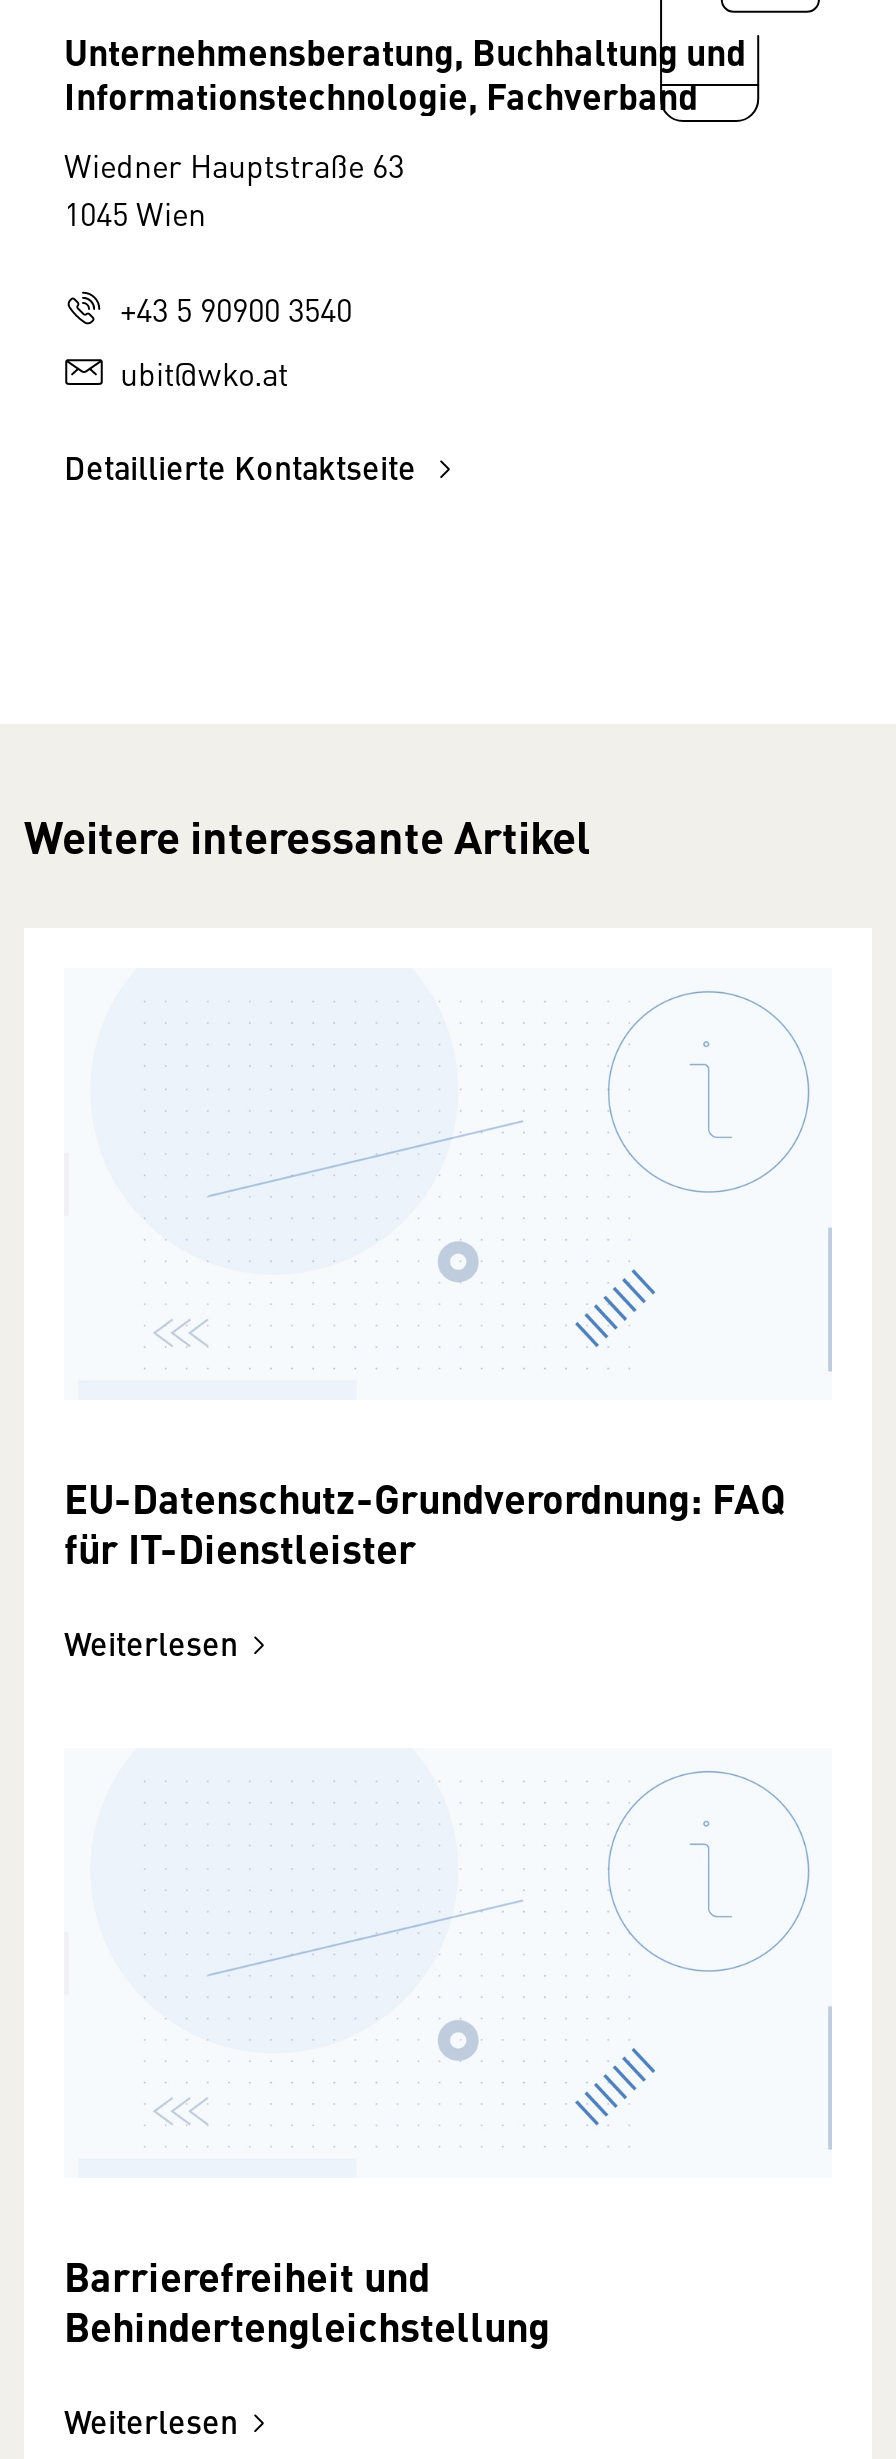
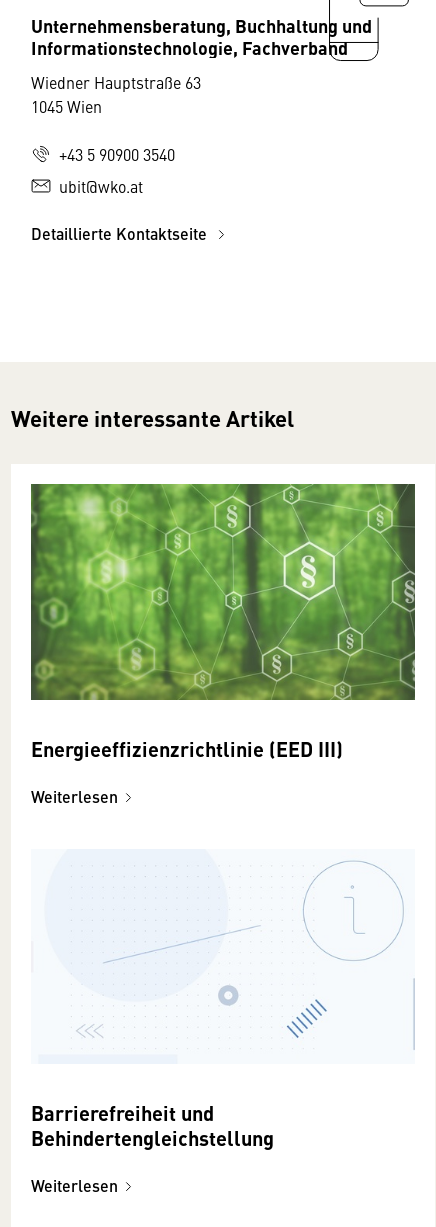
none -> [30,483,416,701] [image]
[64,1467,786,1575] EU-Datenschutz-Grundverordnung: FAQ | für IT-Dienstleister -> [31,734,343,763] Energieeffizienzrichtlinie (EED III)

